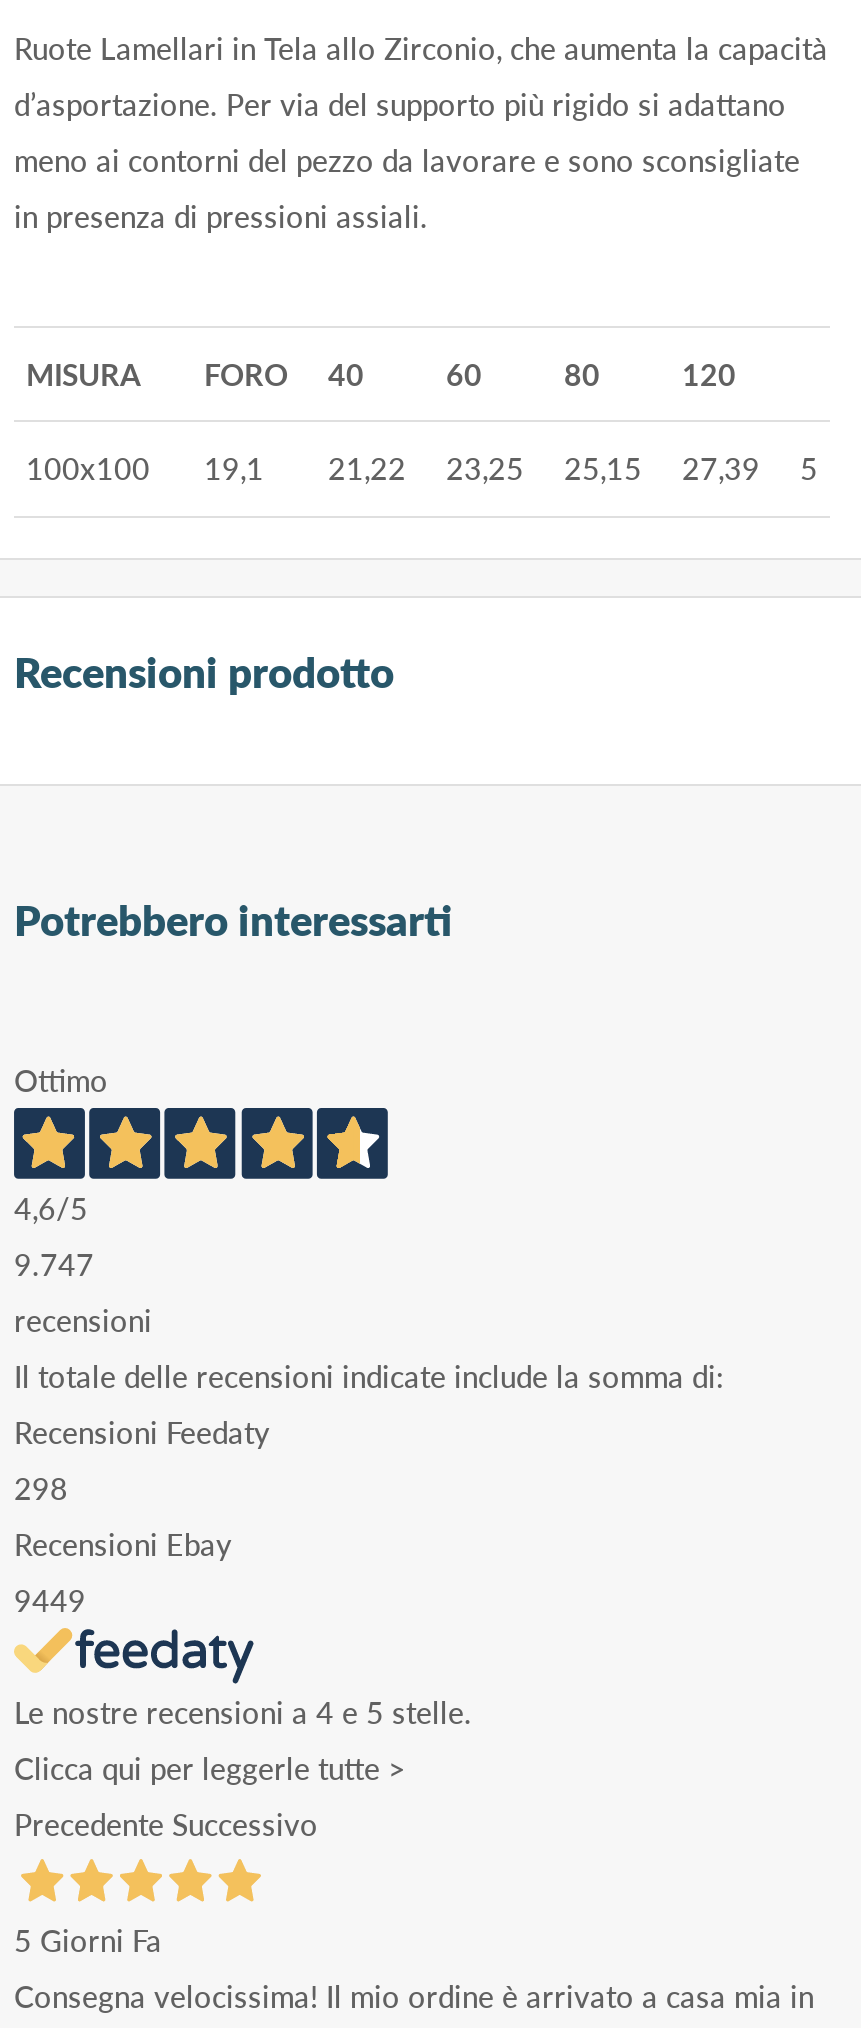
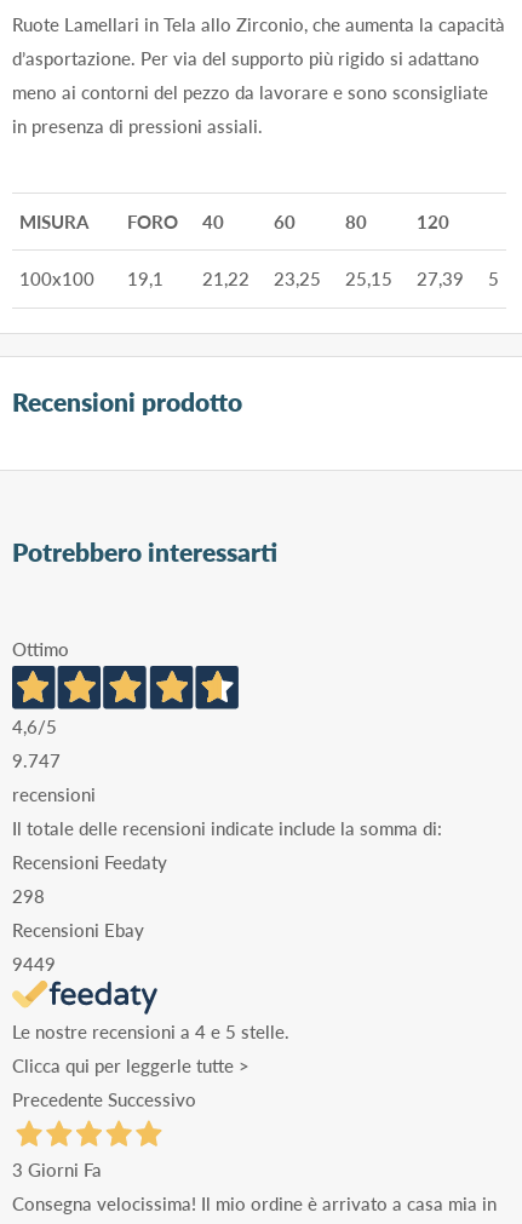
[14,1923,162,1959] 5 Giorni Fa -> [12,1159,102,1181] 3 Giorni Fa

